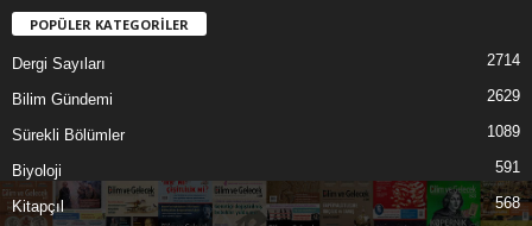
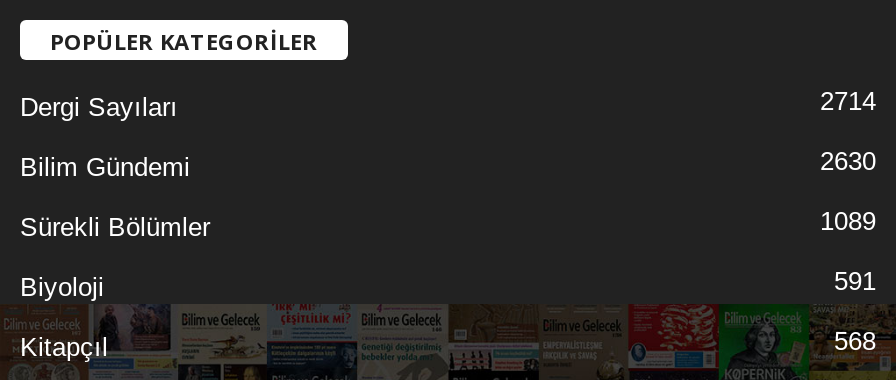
[487,87,520,105] 2629 -> [820,146,876,176] 2630

